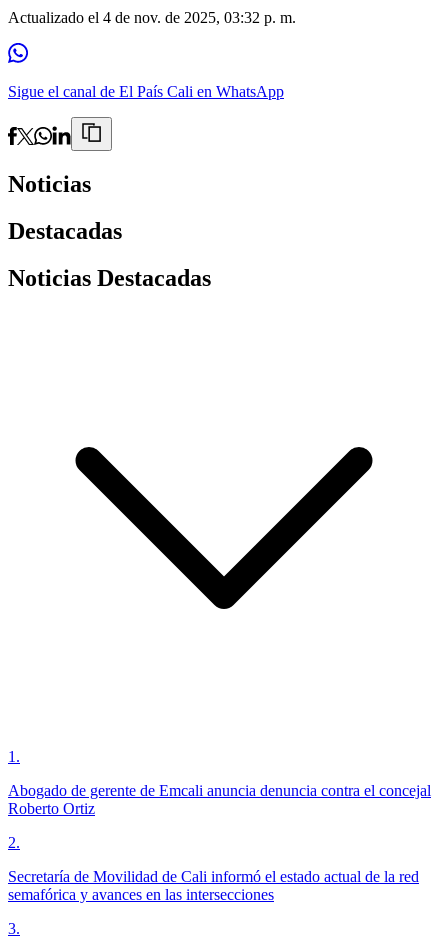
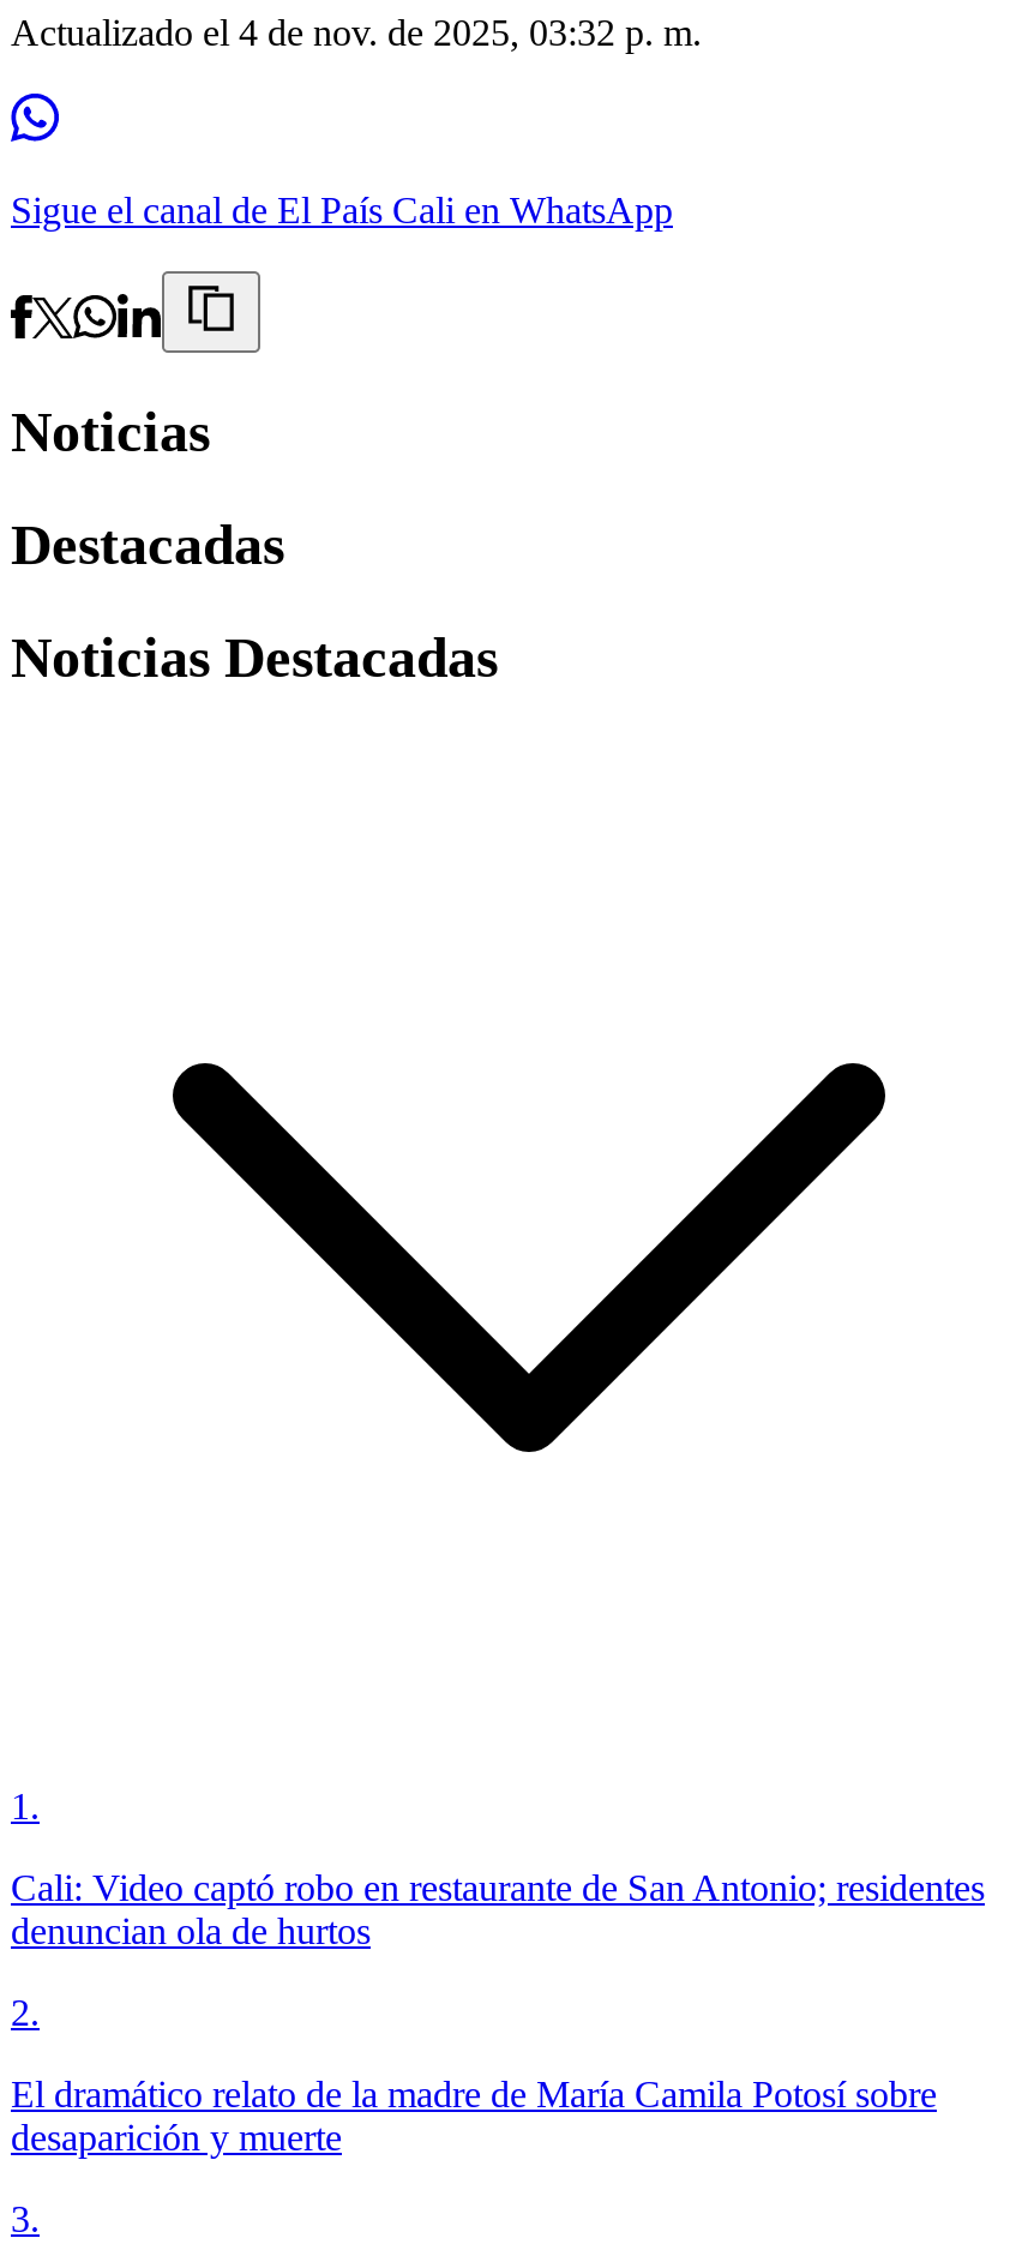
[8,782,431,817] Abogado de gerente de Emcali anuncia denuncia contra el concejal | Roberto Ortiz -> [11,1866,985,1950] Cali: Video captó robo en restaurante de San Antonio; residentes | denuncian ola de hurtos
[8,868,419,903] Secretaría de Movilidad de Cali informó el estado actual de la red | semafórica y avances en las intersecciones -> [11,2073,937,2157] El dramático relato de la madre de María Camila Potosí sobre | desaparición y muerte

